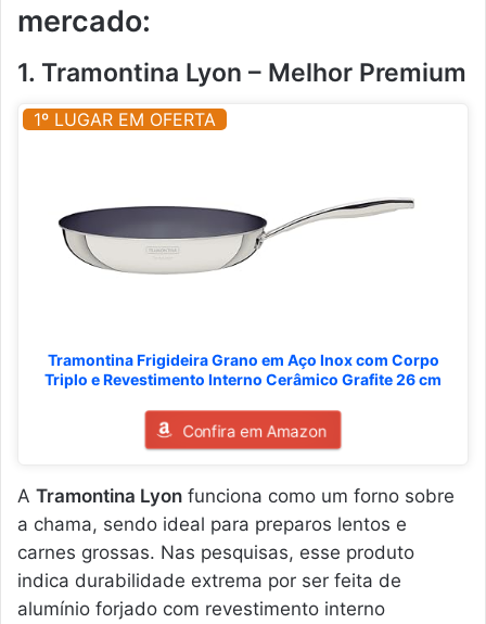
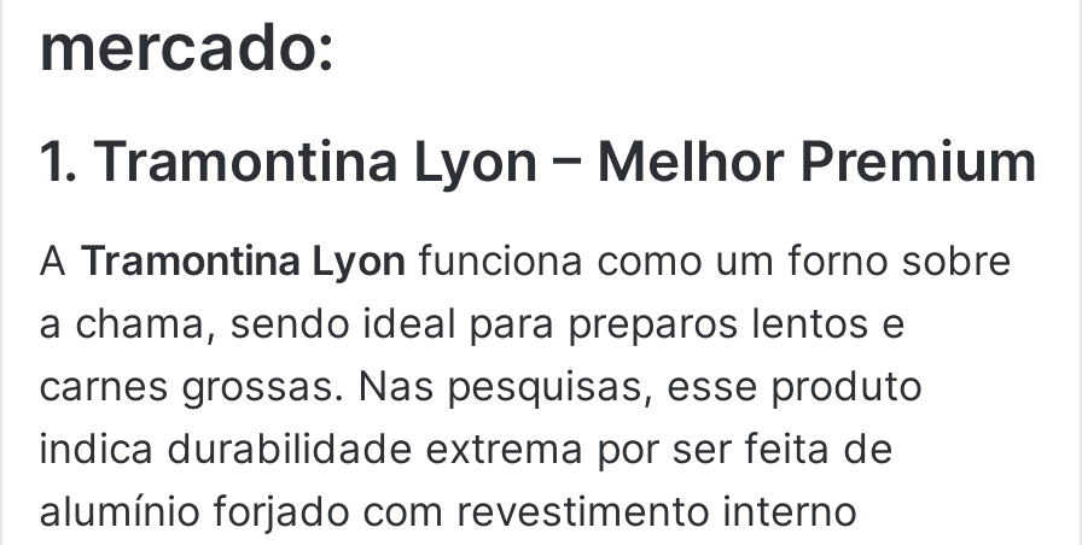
[34,108,216,130] 1º LUGAR EM OFERTA -> none
[57,198,415,275] [image] -> none
[44,350,442,440] Tramontina Frigideira Grano em Aço Inox com Corpo | Triplo e Revestimento Interno Cerâmico Grafite 26 cm | Confira em Amazon -> none

